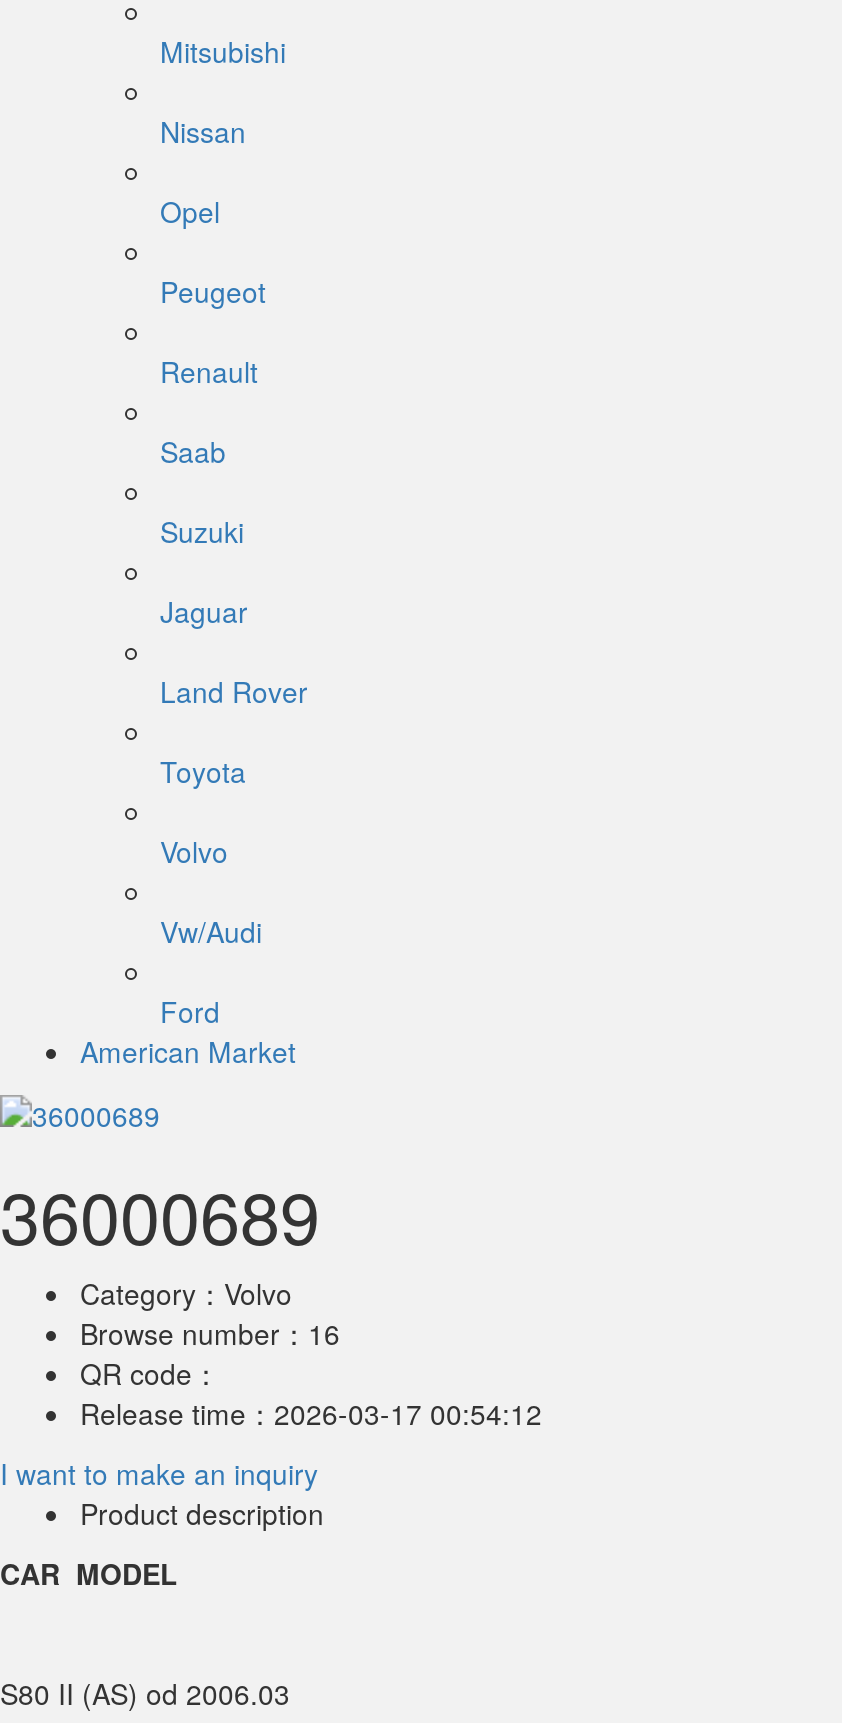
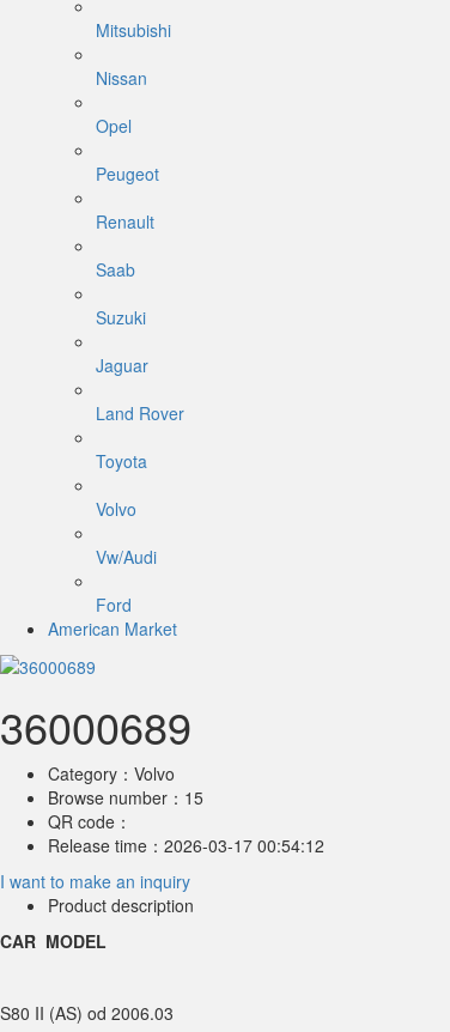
[80,1313,340,1353] Browse number：16 -> [48,785,203,809] Browse number：15

